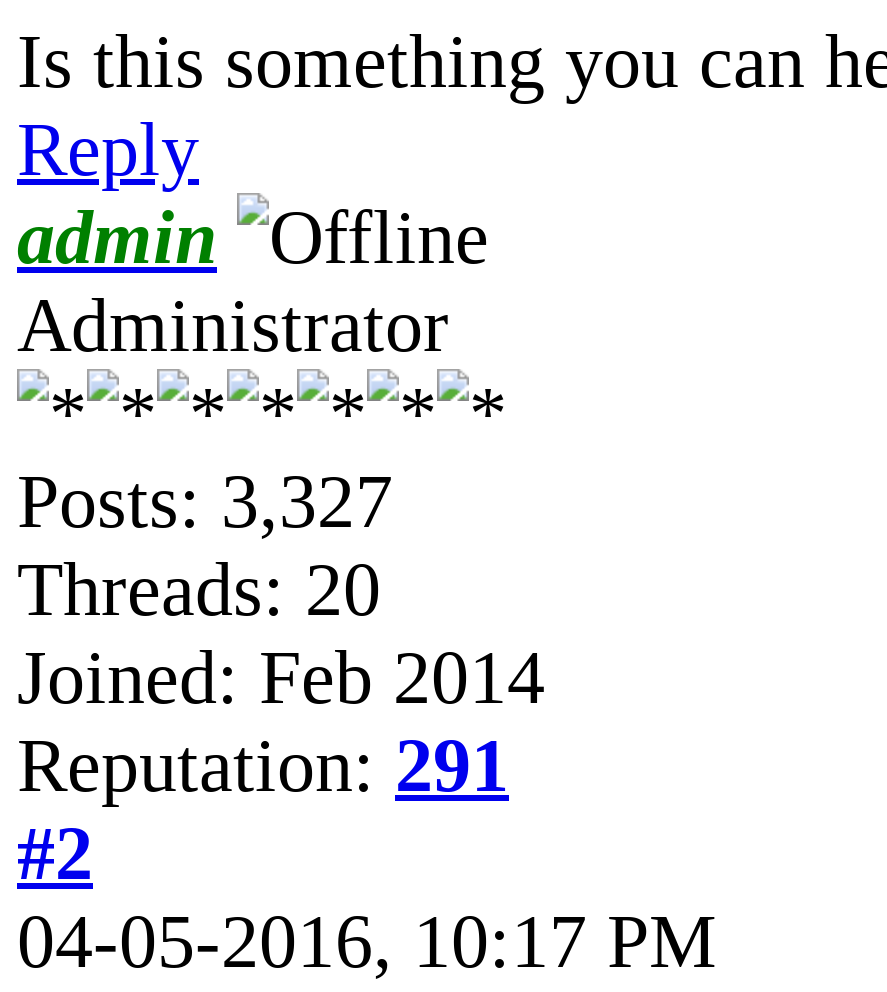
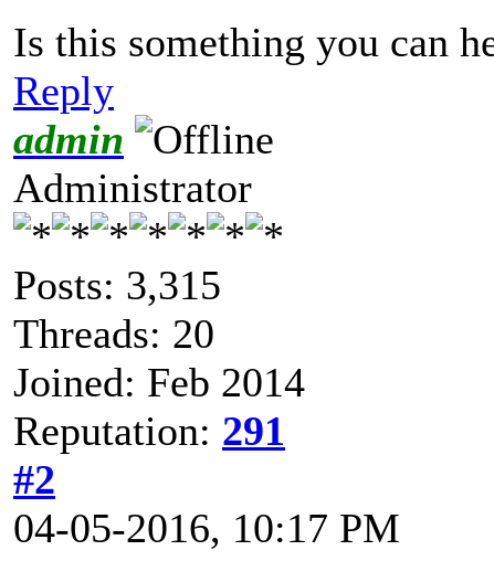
[17,458,393,542] Posts: 3,327 -> [13,261,221,308] Posts: 3,315

